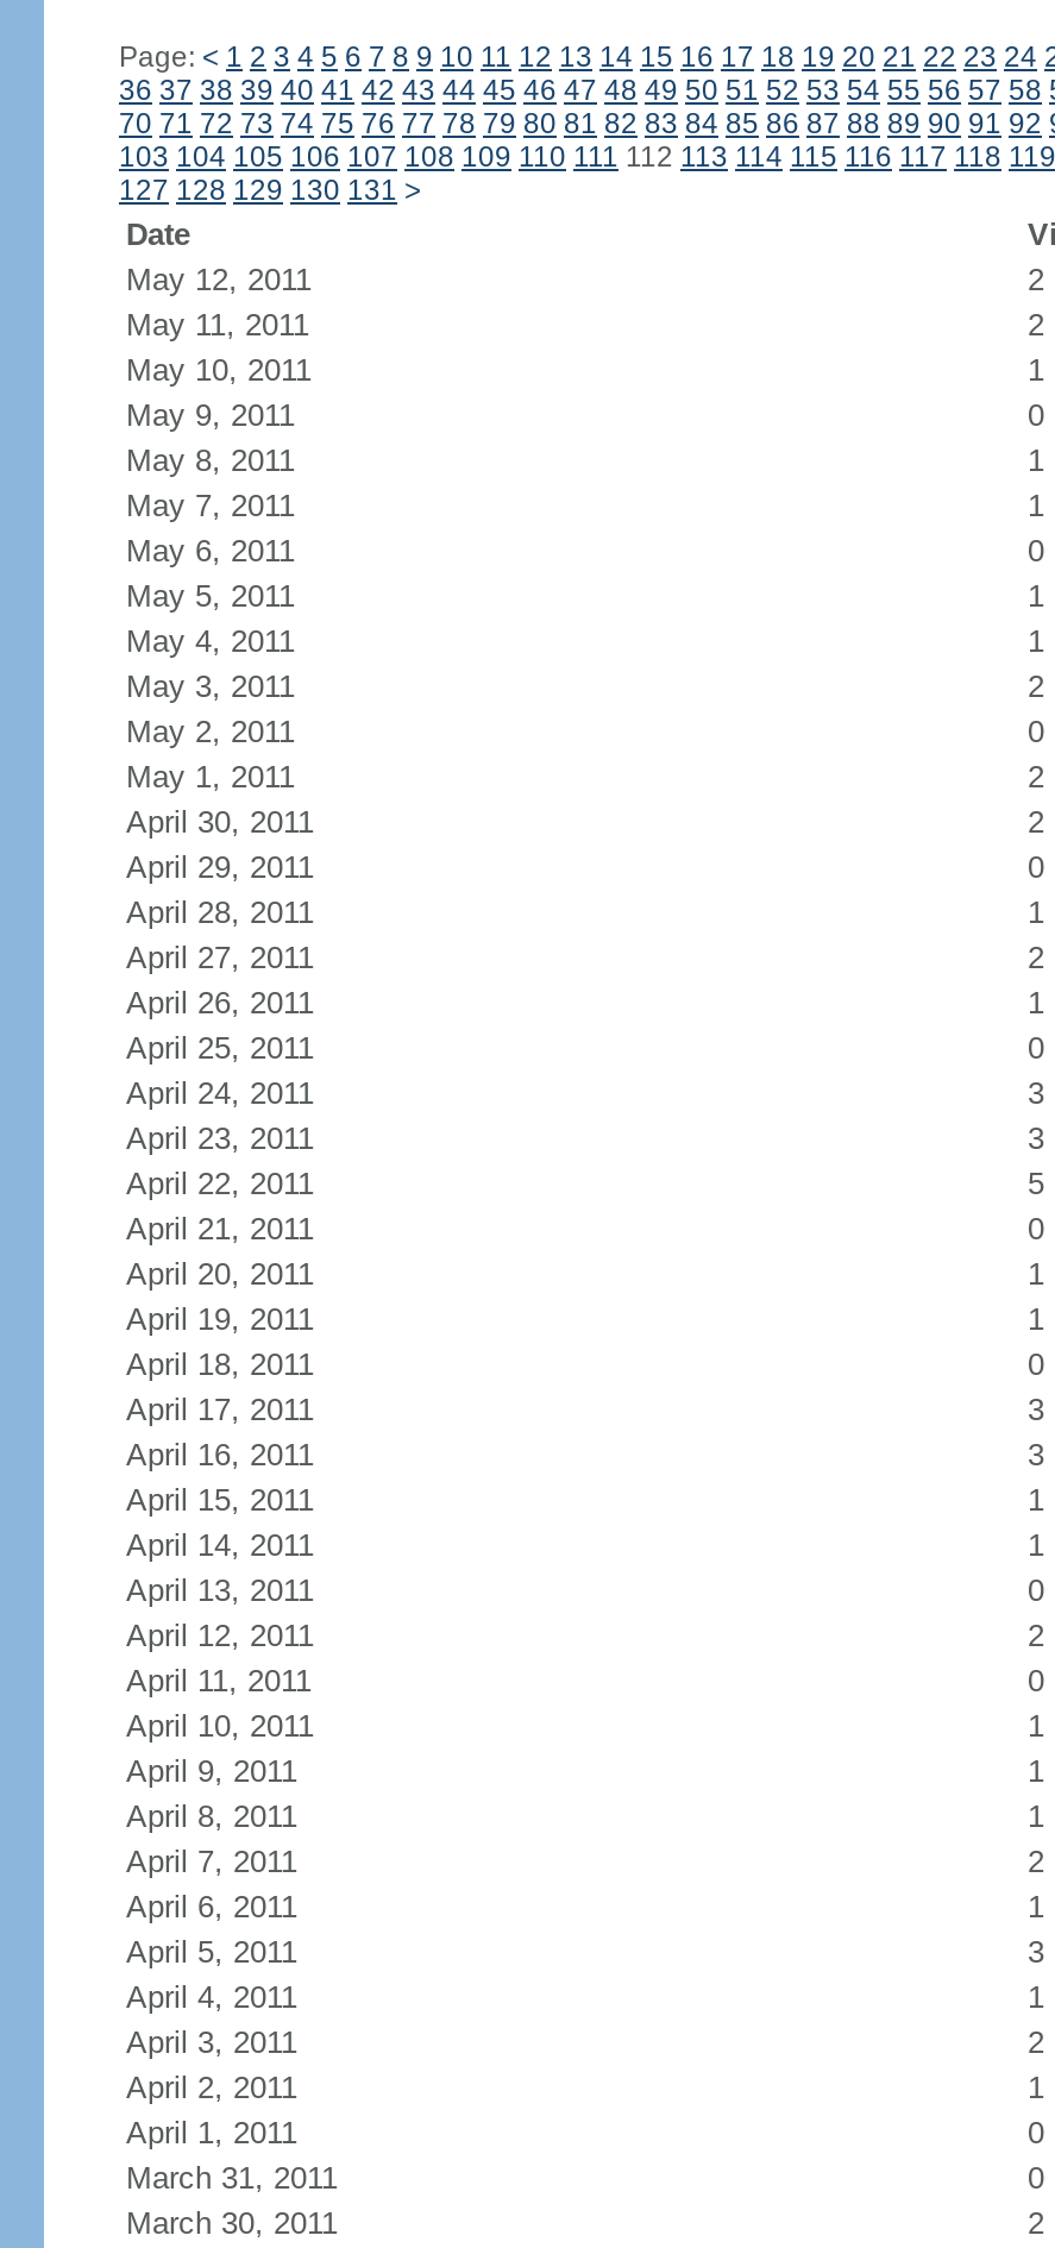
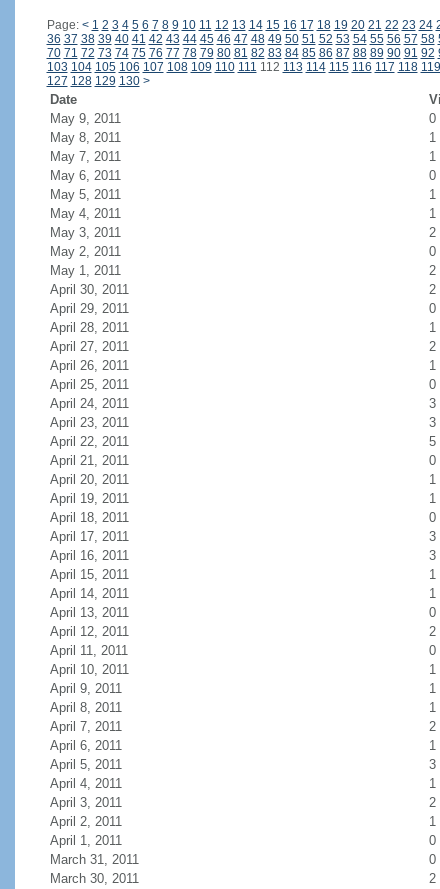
[119,174,421,207] 127 128 129 130 131 > -> [46,74,149,88] 127 128 129 130 >
[126,262,1044,388] May 12, 2011 | 2 | May 11, 2011 | 2 | May 10, 2011 | 1 -> none

